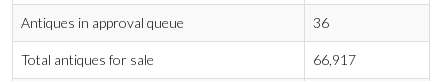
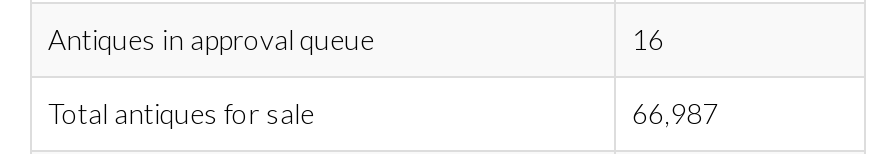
[313,14,329,31] 36 -> [632,21,664,55] 16
[313,51,356,68] 66,917 -> [632,95,718,129] 66,987

